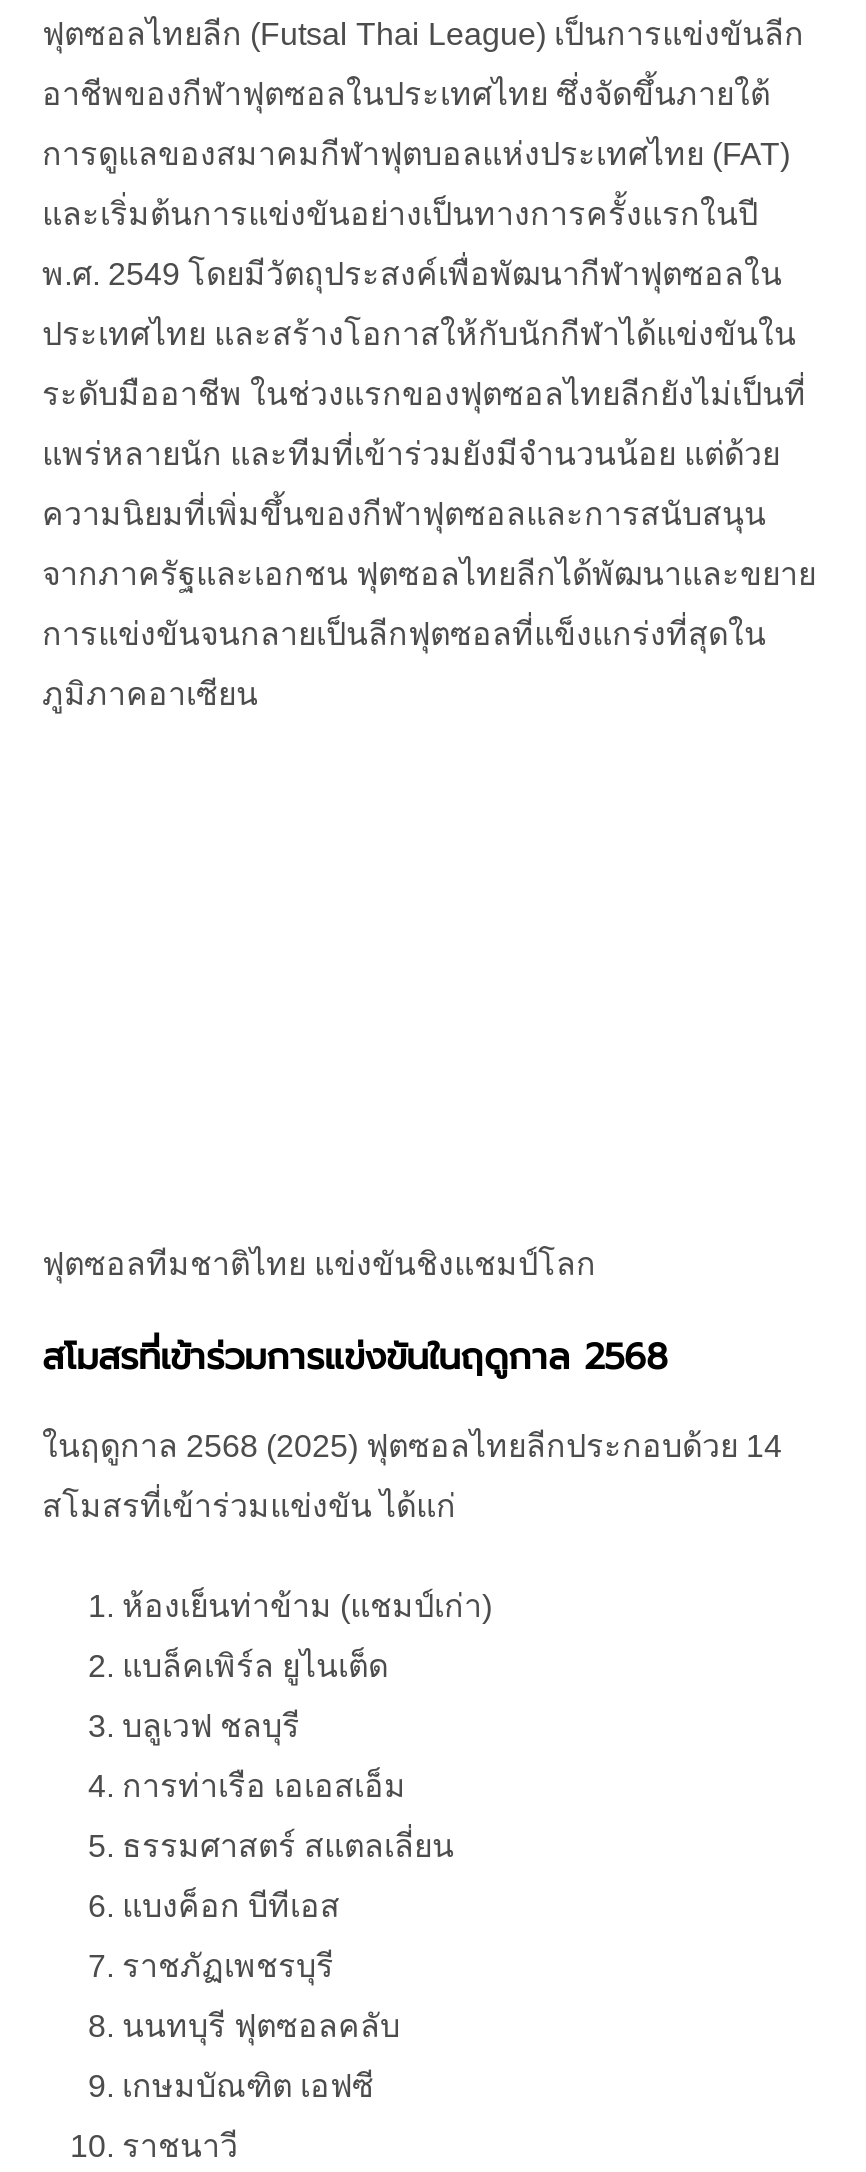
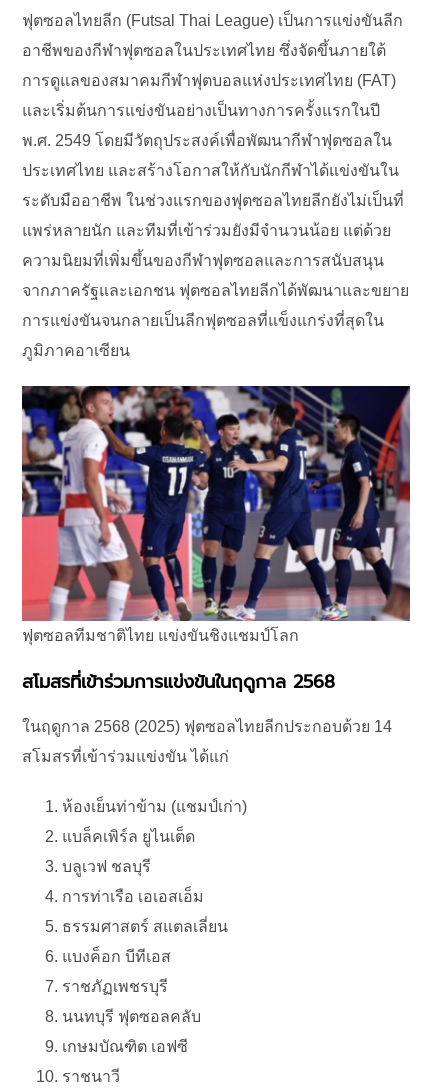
none -> [21,385,411,622] [image]

